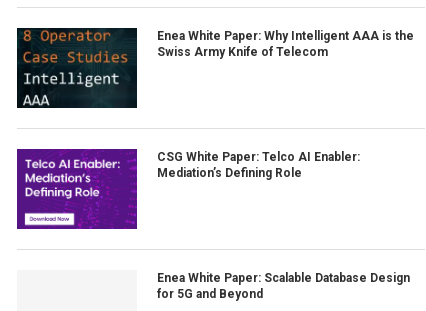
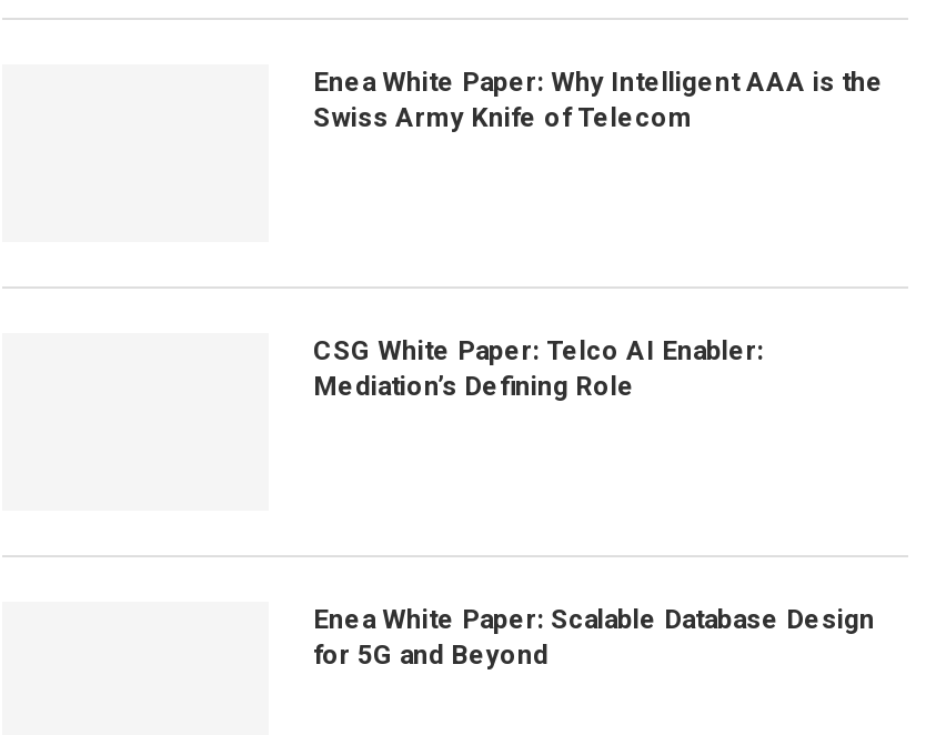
[16,27,138,109] [image] -> none
[16,148,138,230] [image] -> none

